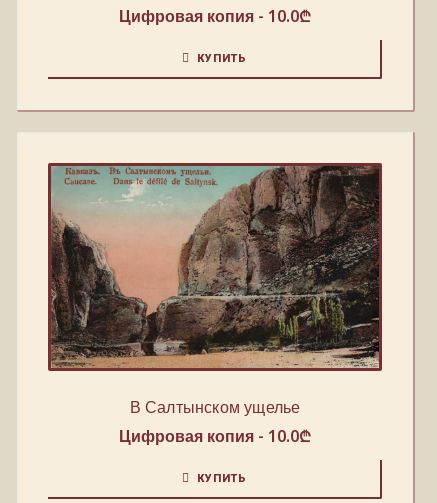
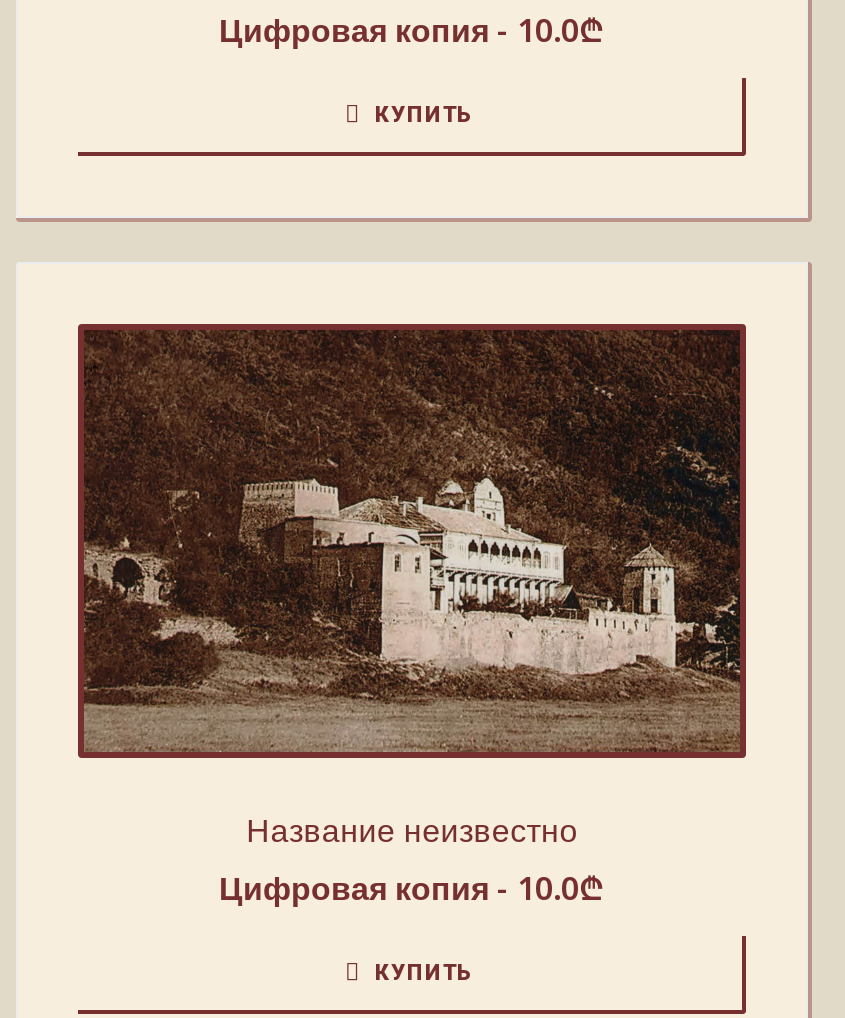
[50,166,380,418] [image] | В Салтынском ущелье -> [82,330,740,853] [image] | Название неизвестно

